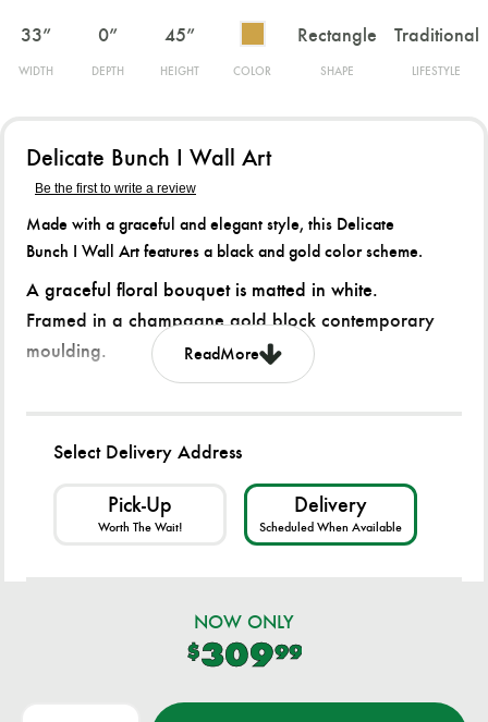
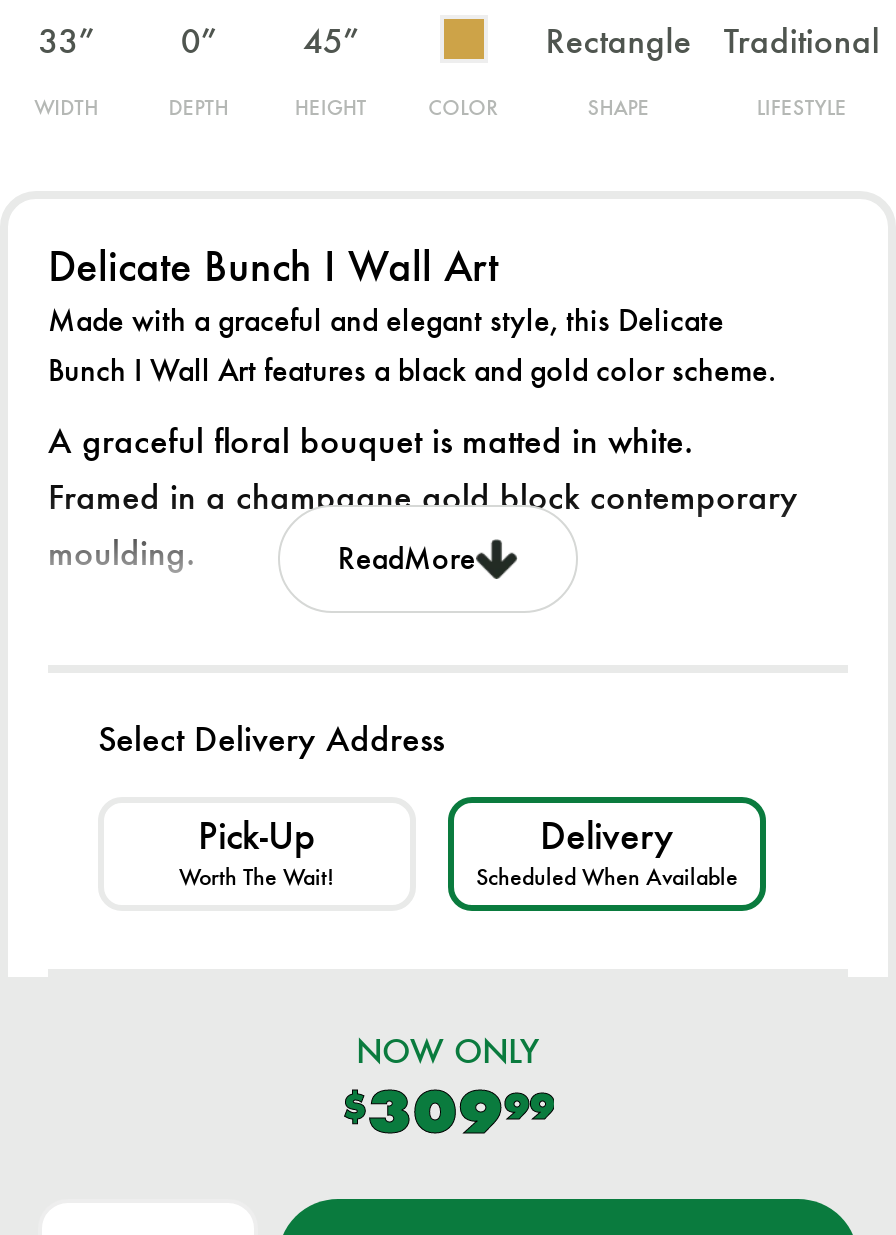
[35,180,196,196] Be the first to write a review -> none

